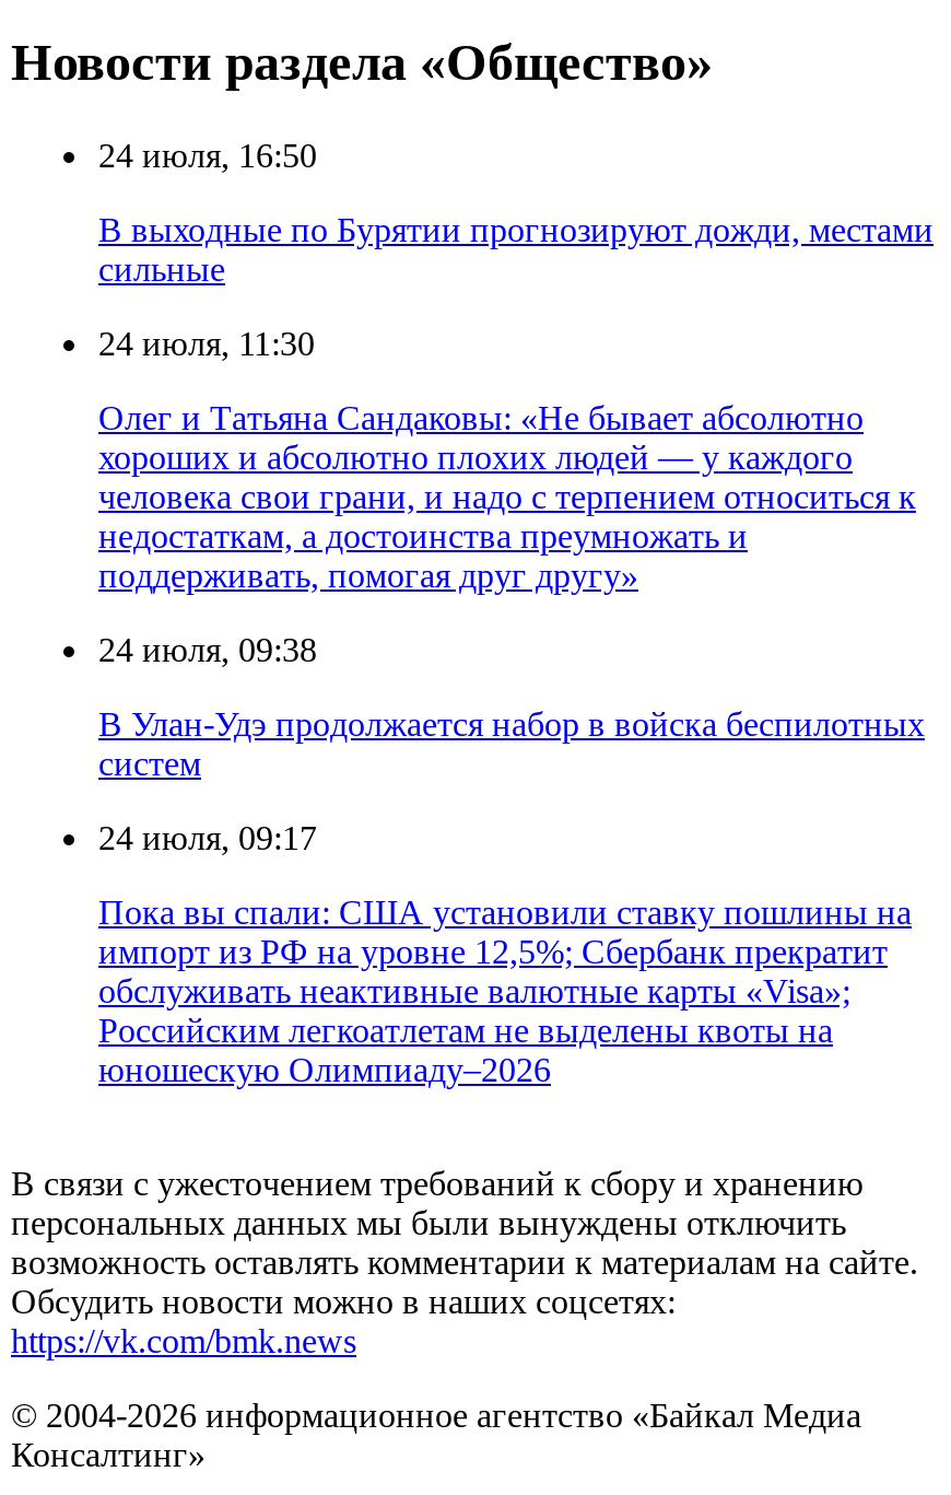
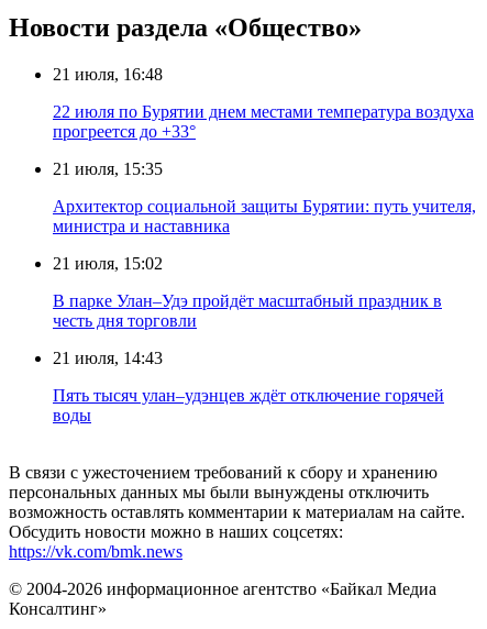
[98,136,317,173] 24 июля, 16:50 -> [53,65,163,83] 21 июля, 16:48
[98,210,934,287] В выходные по Бурятии прогнозируют дожди, местами | сильные -> [53,102,474,140] 22 июля по Бурятии днем местами температура воздуха | прогреется до +33°
[98,324,315,361] 24 июля, 11:30 -> [53,159,163,178] 21 июля, 15:35
[98,399,916,593] Олег и Татьяна Сандаковы: «Не бывает абсолютно | хороших и абсолютно плохих людей — у каждого | человека свои грани, и надо с терпением относиться к | недостаткам, а достоинства преумножать и | поддерживать, помогая друг другу» -> [53,197,476,235] Архитектор социальной защиты Бурятии: путь учителя, | министра и наставника
[98,630,317,668] 24 июля, 09:38 -> [53,254,163,272] 21 июля, 15:02
[98,705,925,781] В Улан-Удэ продолжается набор в войска беспилотных | систем -> [53,291,442,330] В парке Улан–Удэ пройдёт масштабный праздник в | честь дня торговли
[98,818,317,856] 24 июля, 09:17 -> [53,348,163,367] 21 июля, 14:43
[98,893,912,1088] Пока вы спали: США установили ставку пошлины на | импорт из РФ на уровне 12,5%; Сбербанк прекратит | обслуживать неактивные валютные карты «Visa»; | Российским легкоатлетам не выделены квоты на | юношескую Олимпиаду–2026 -> [53,386,444,424] Пять тысяч улан–удэнцев ждёт отключение горячей | воды

